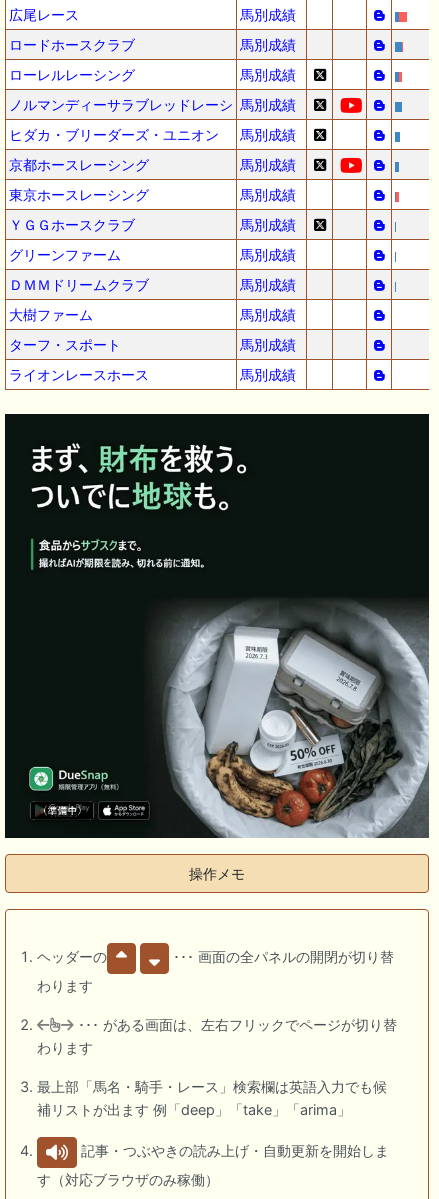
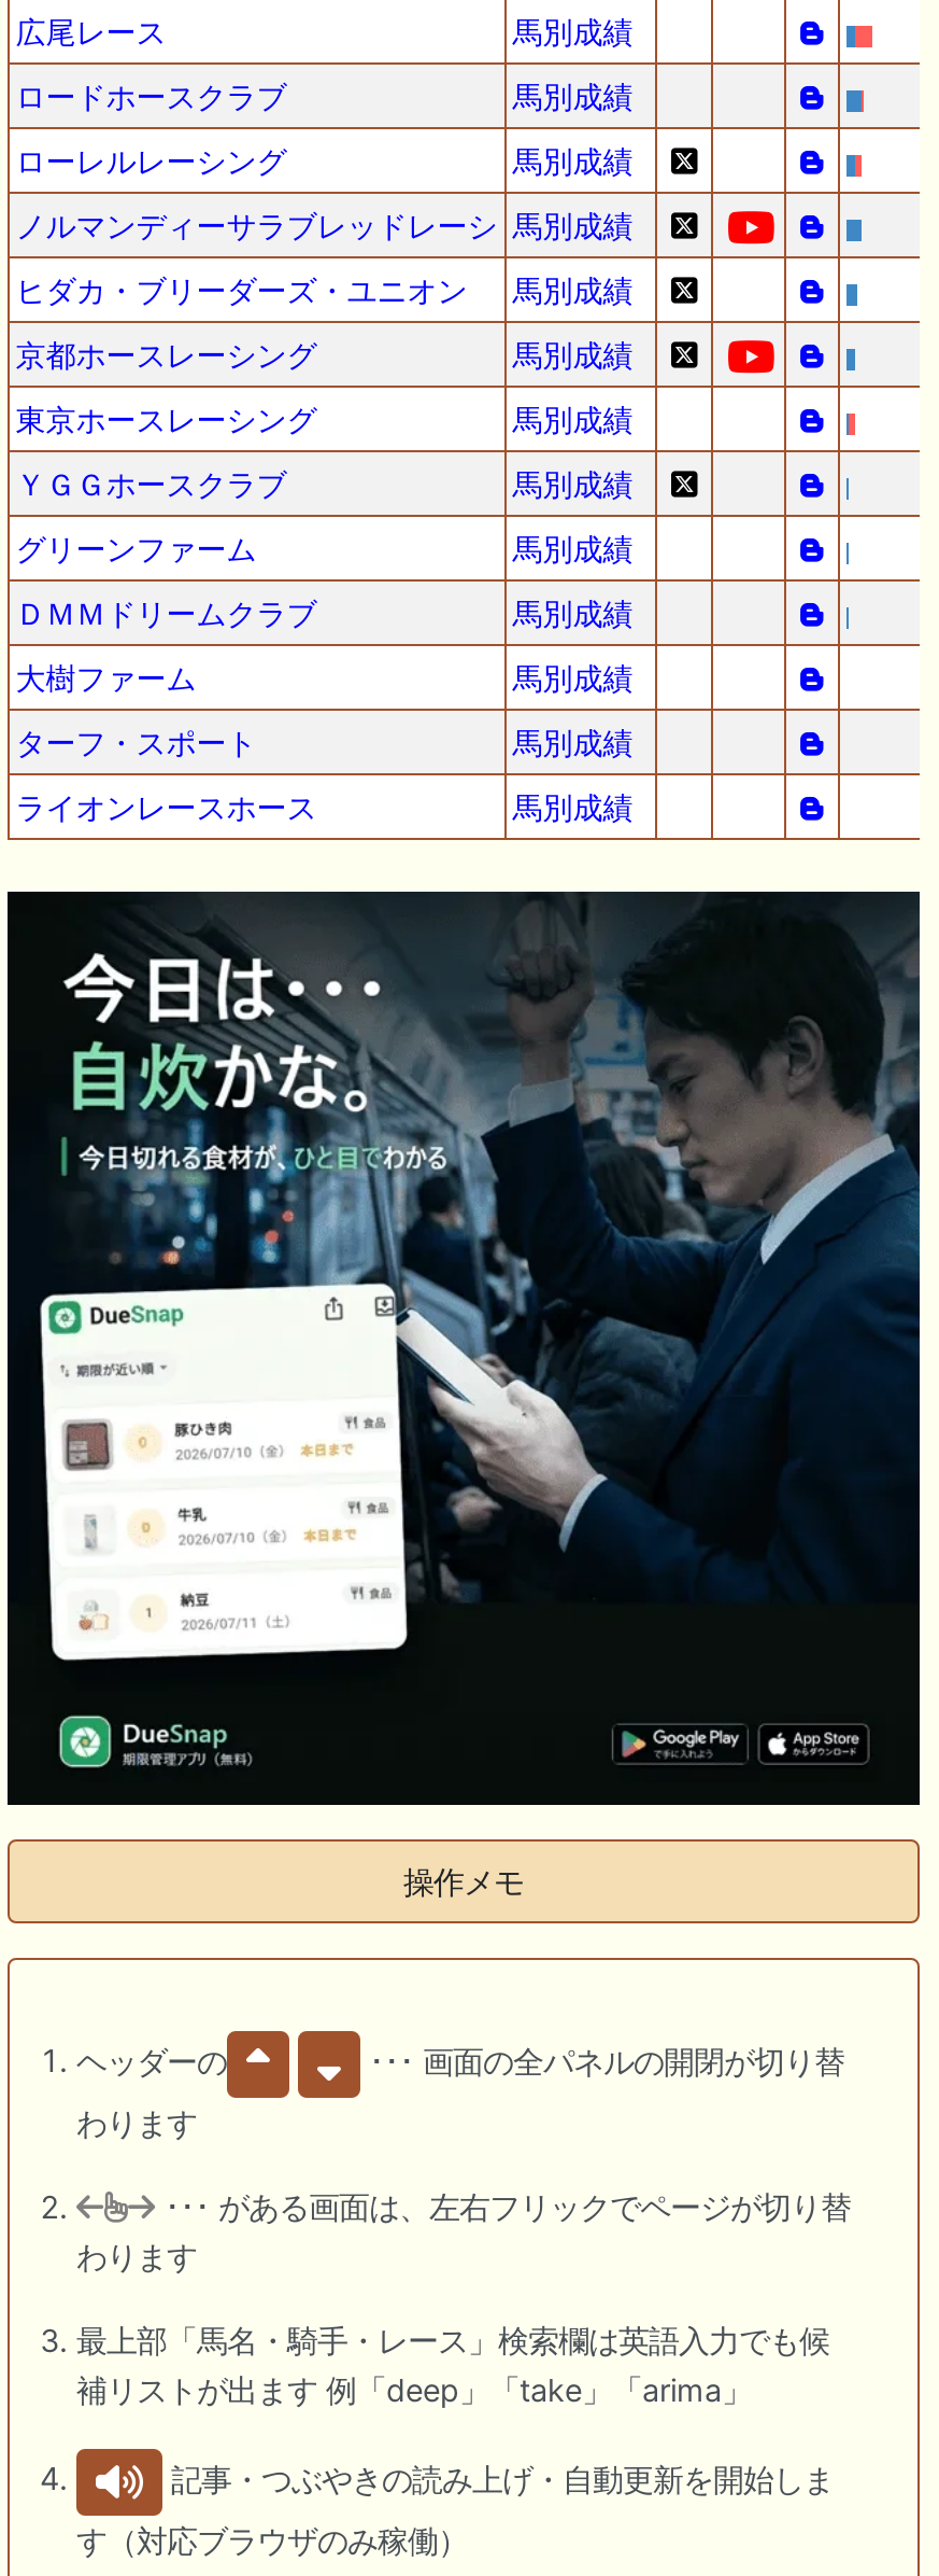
[20,416,430,839] [image] -> [38,894,922,1807] [image]

